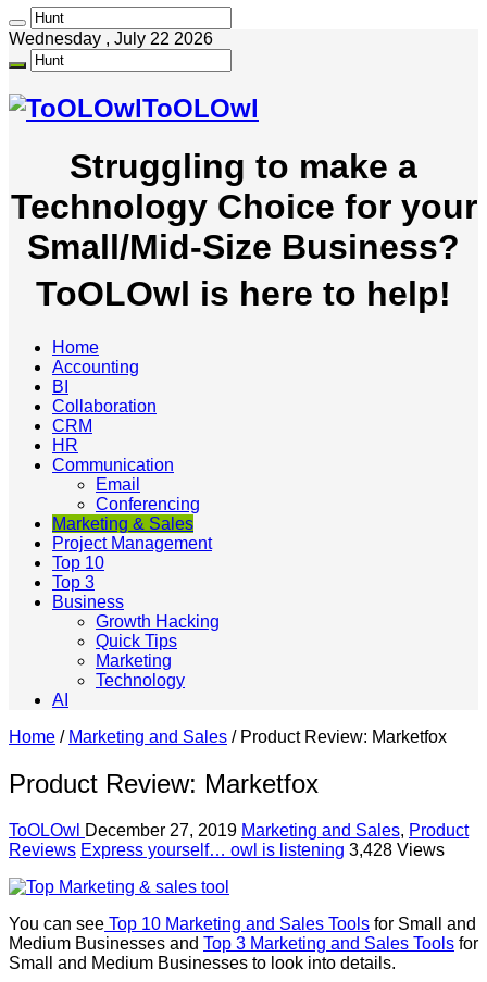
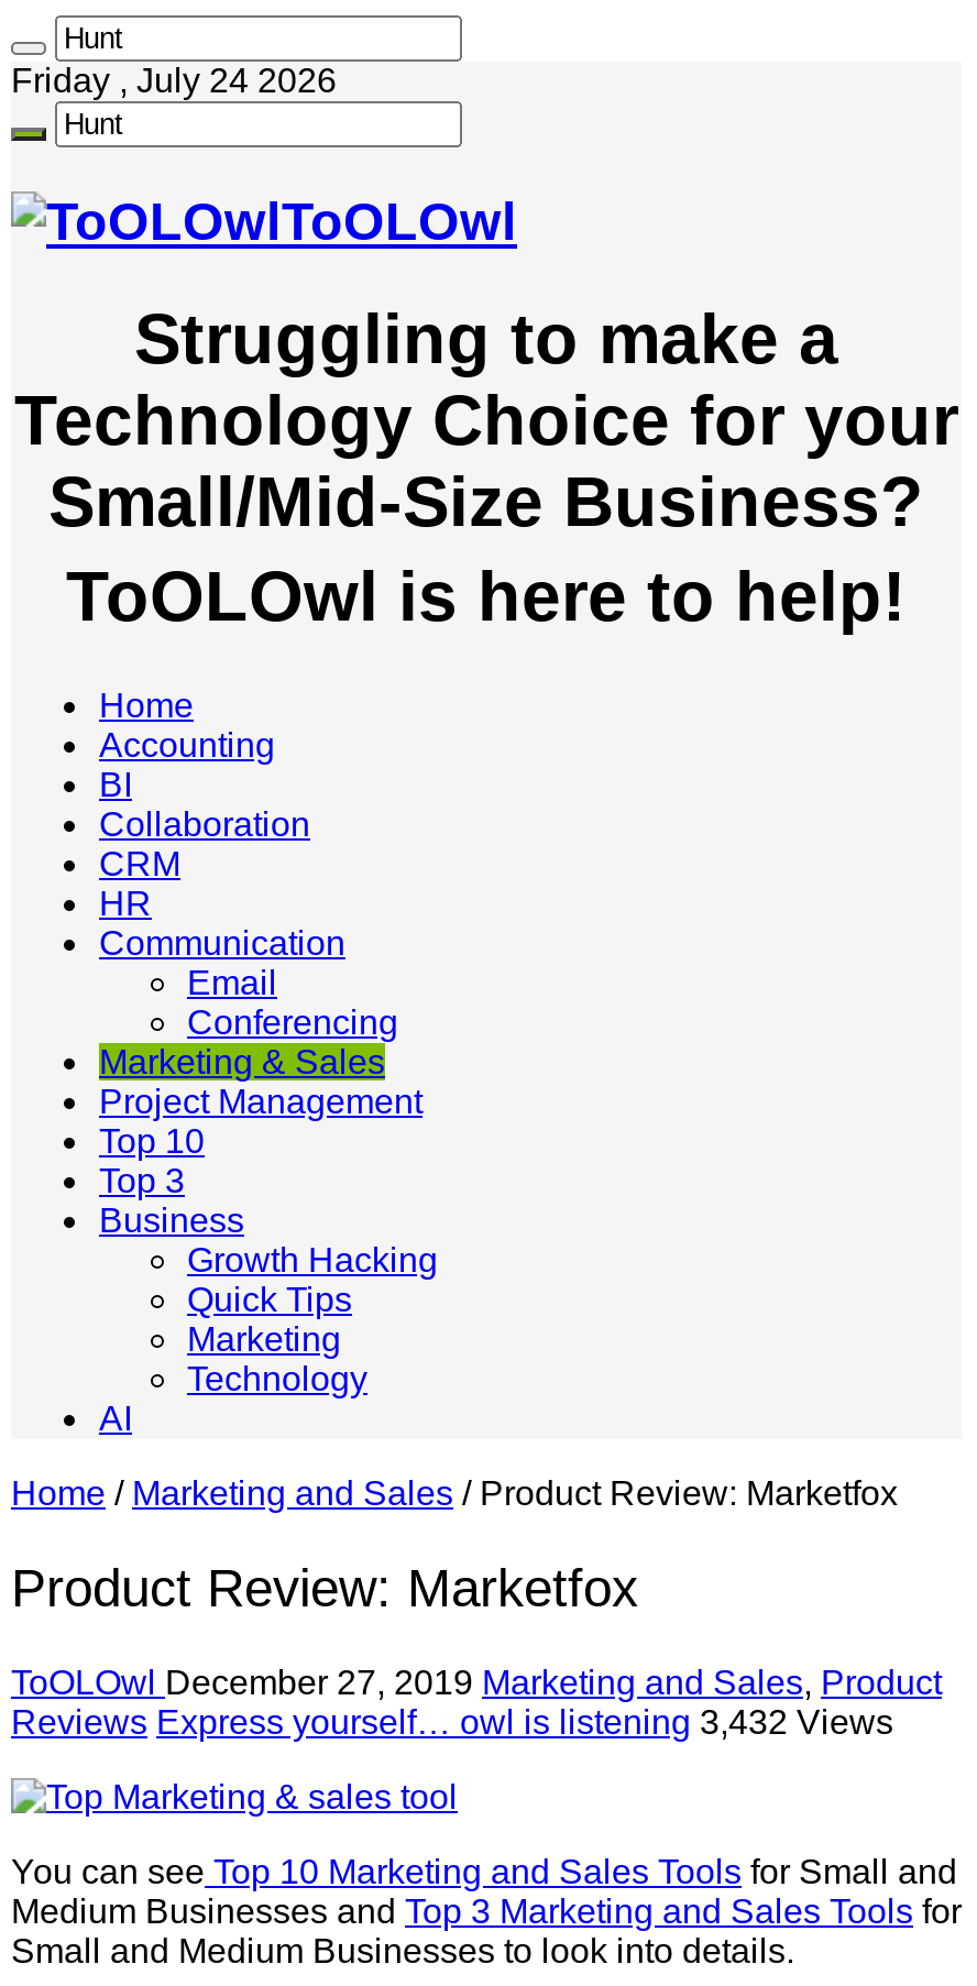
[9,29,213,48] Wednesday , July 22 2026 -> [11,62,337,99] Friday , July 24 2026
[9,840,445,859] Reviews Express yourself… owl is listening 3,428 Views -> [11,1702,893,1740] Reviews Express yourself… owl is listening 3,432 Views

